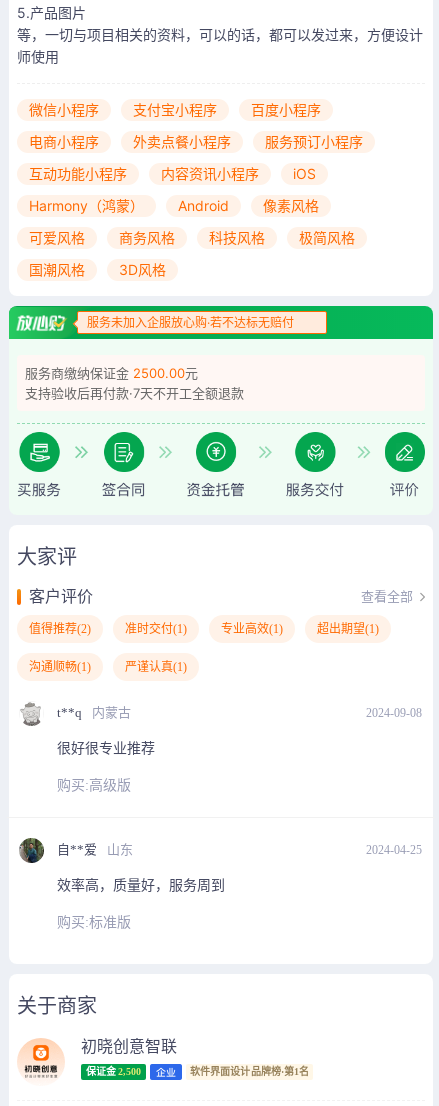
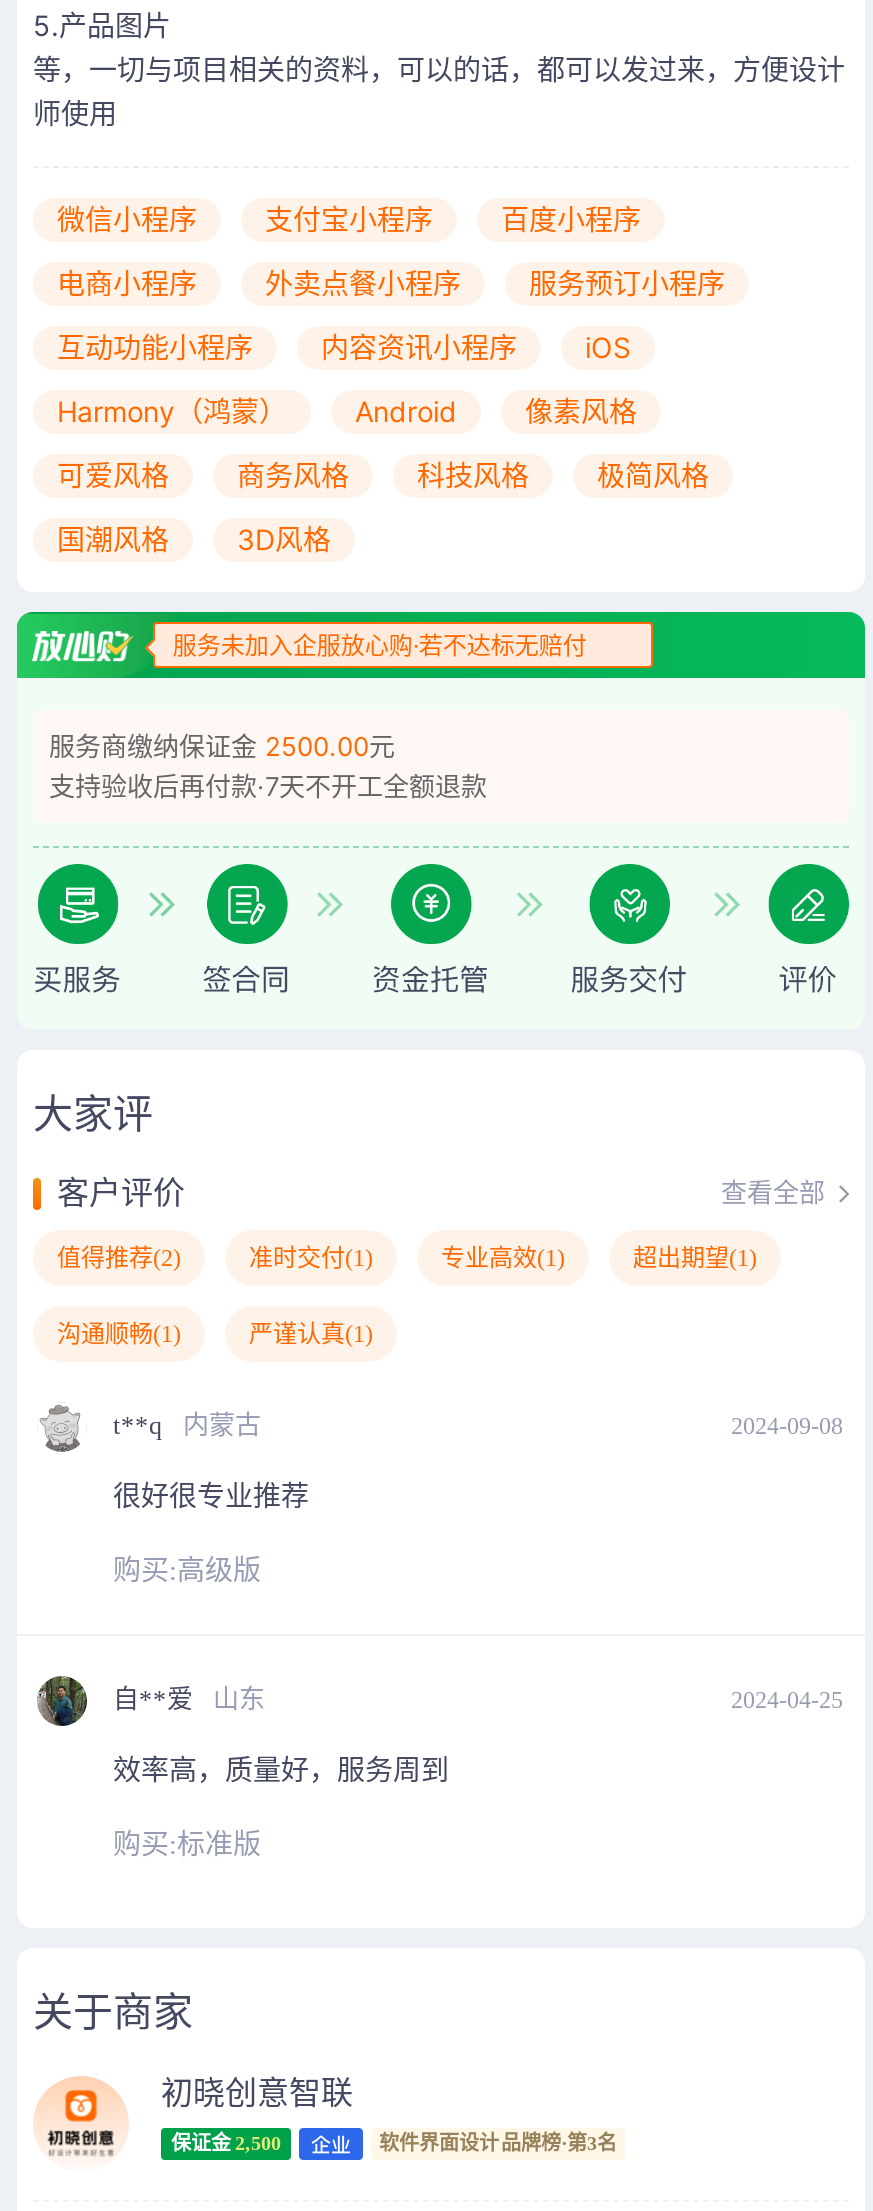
[190,1066,309,1077] 软件界面设计品牌榜·第1名 -> [379,2132,617,2154] 软件界面设计品牌榜·第3名

